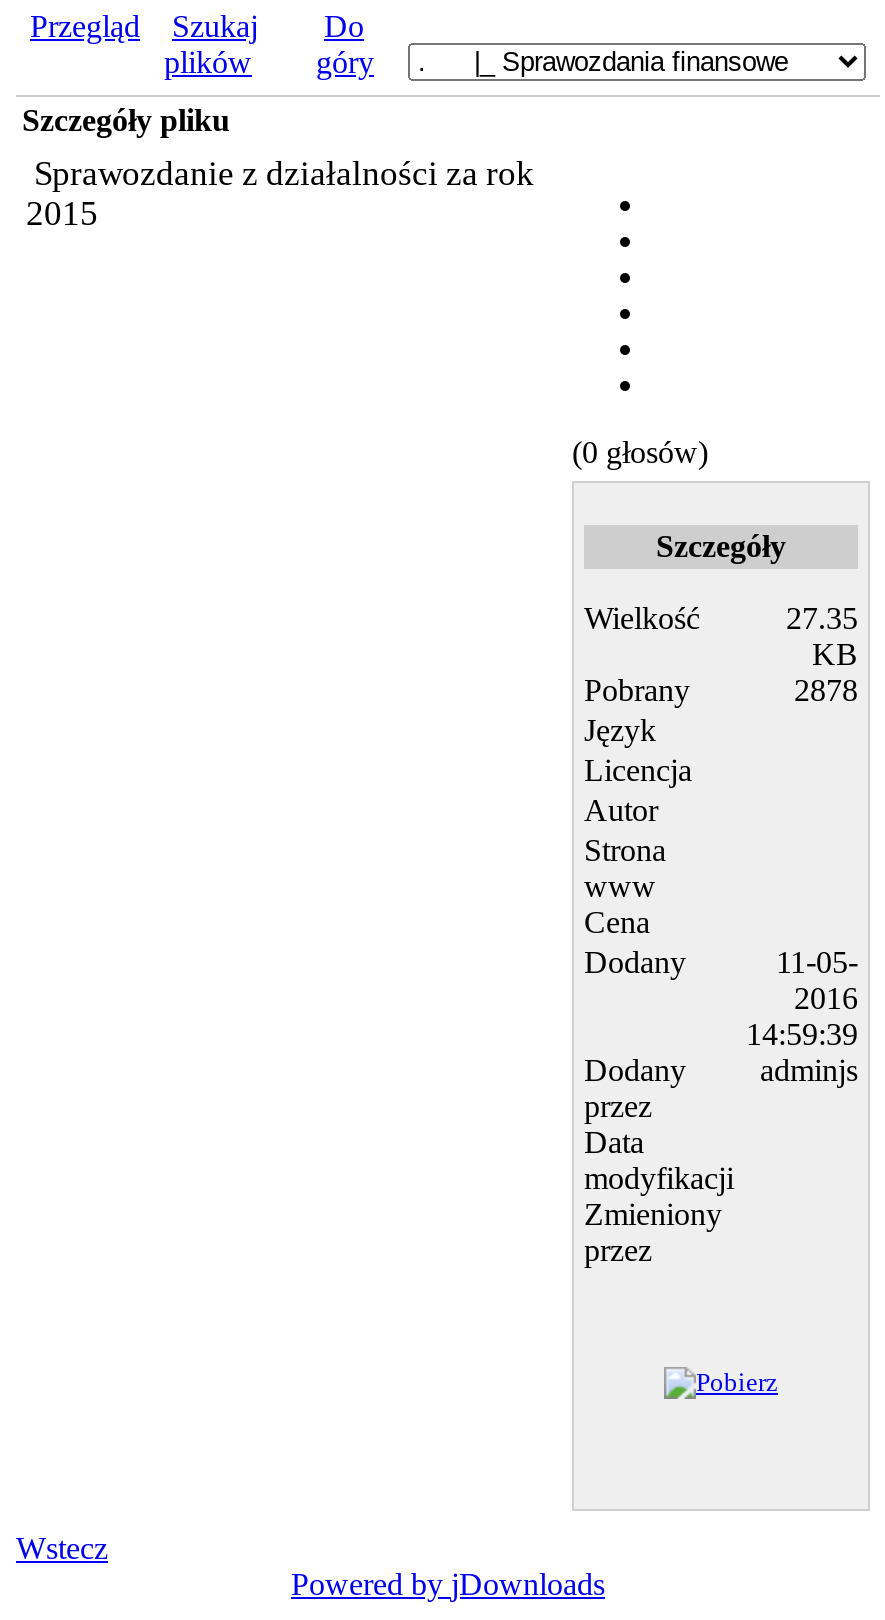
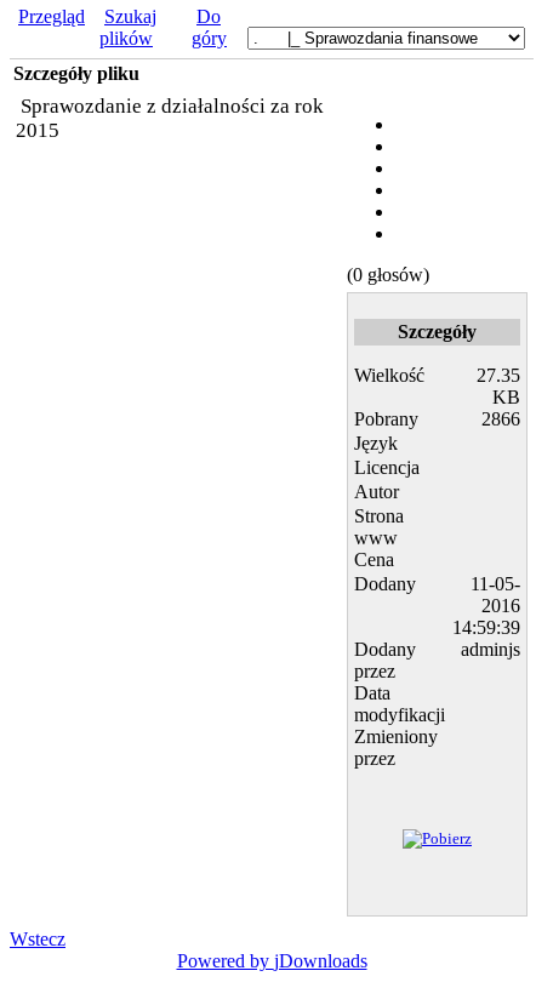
[794,673,858,707] 2878 -> [481,409,520,429] 2866

